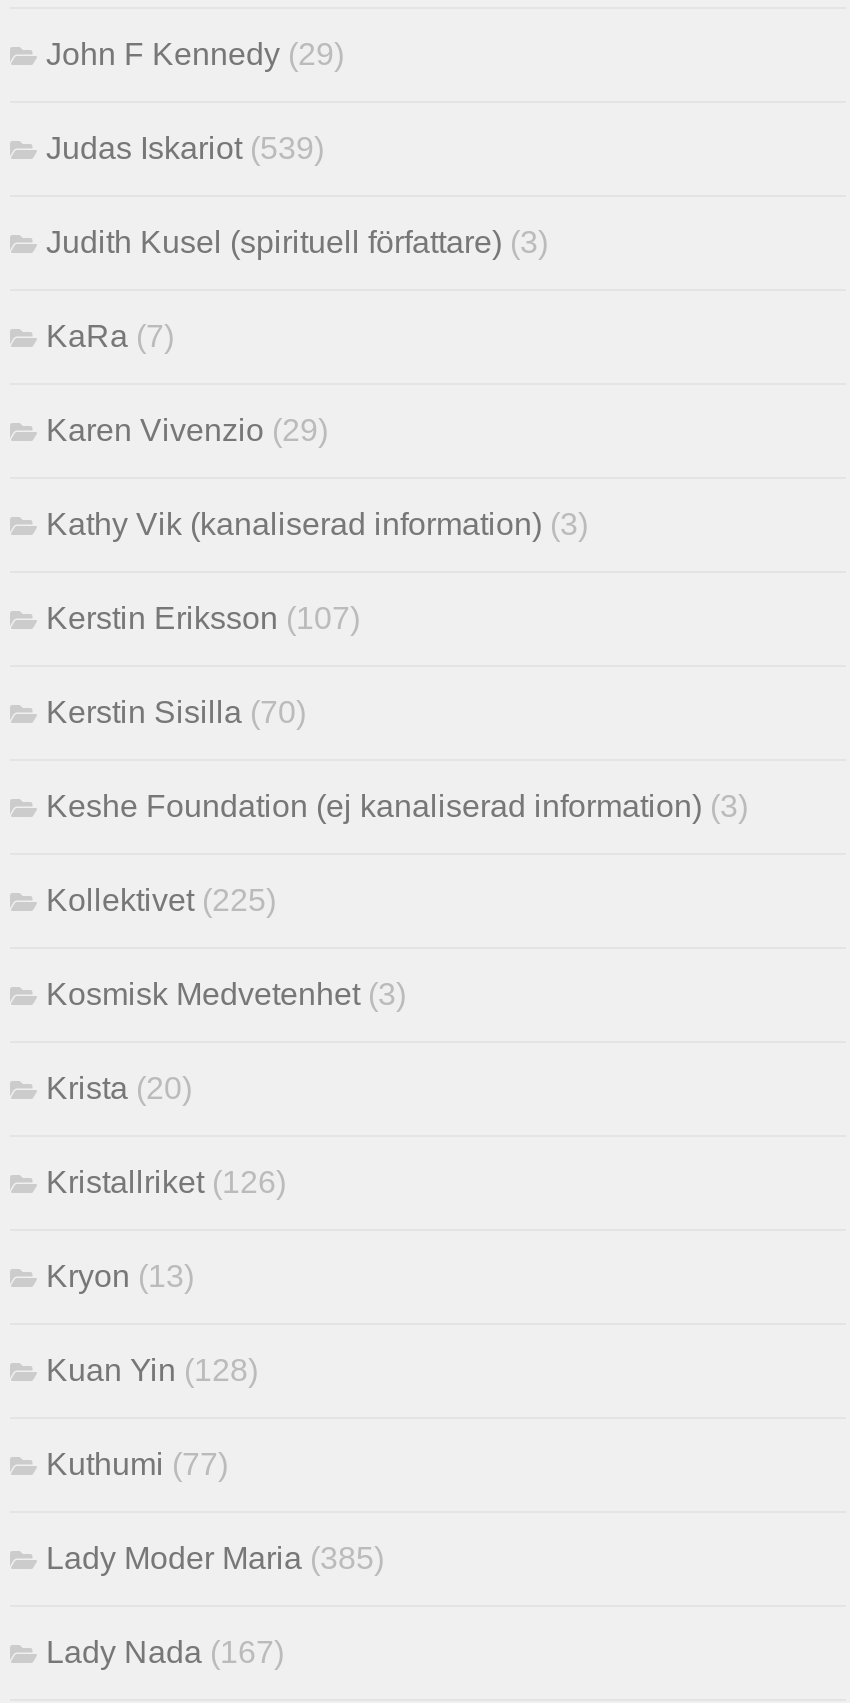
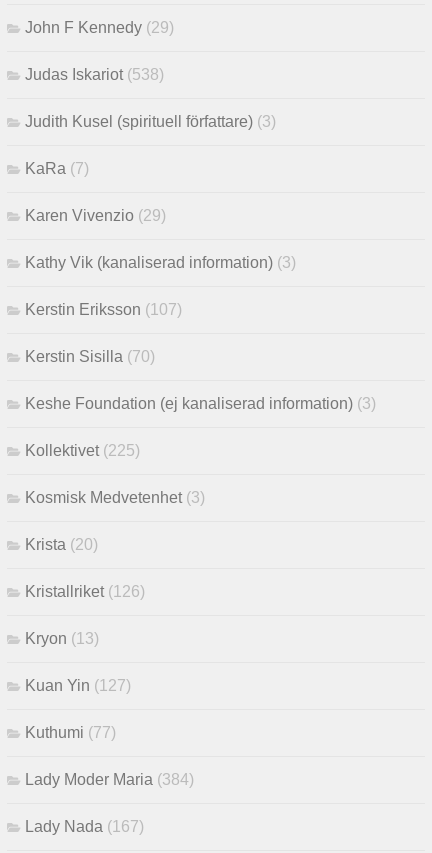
[46,132,324,166] Judas Iskariot (539) -> [25,66,164,83] Judas Iskariot (538)
[46,1354,258,1388] Kuan Yin (128) -> [25,677,131,694] Kuan Yin (127)
[46,1542,384,1576] Lady Moder Maria (385) -> [25,771,194,788] Lady Moder Maria (384)

